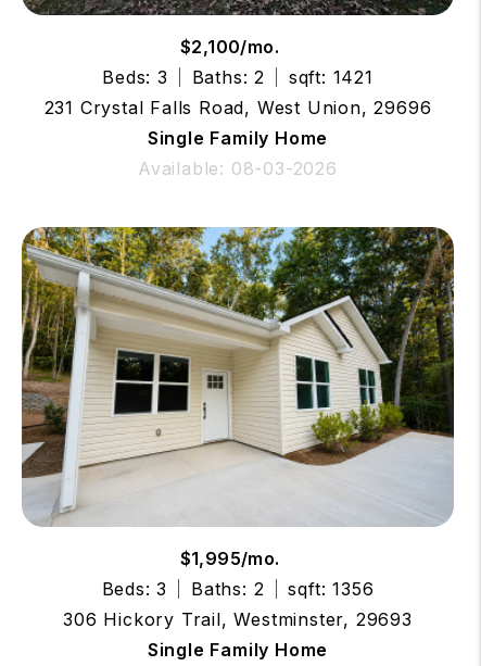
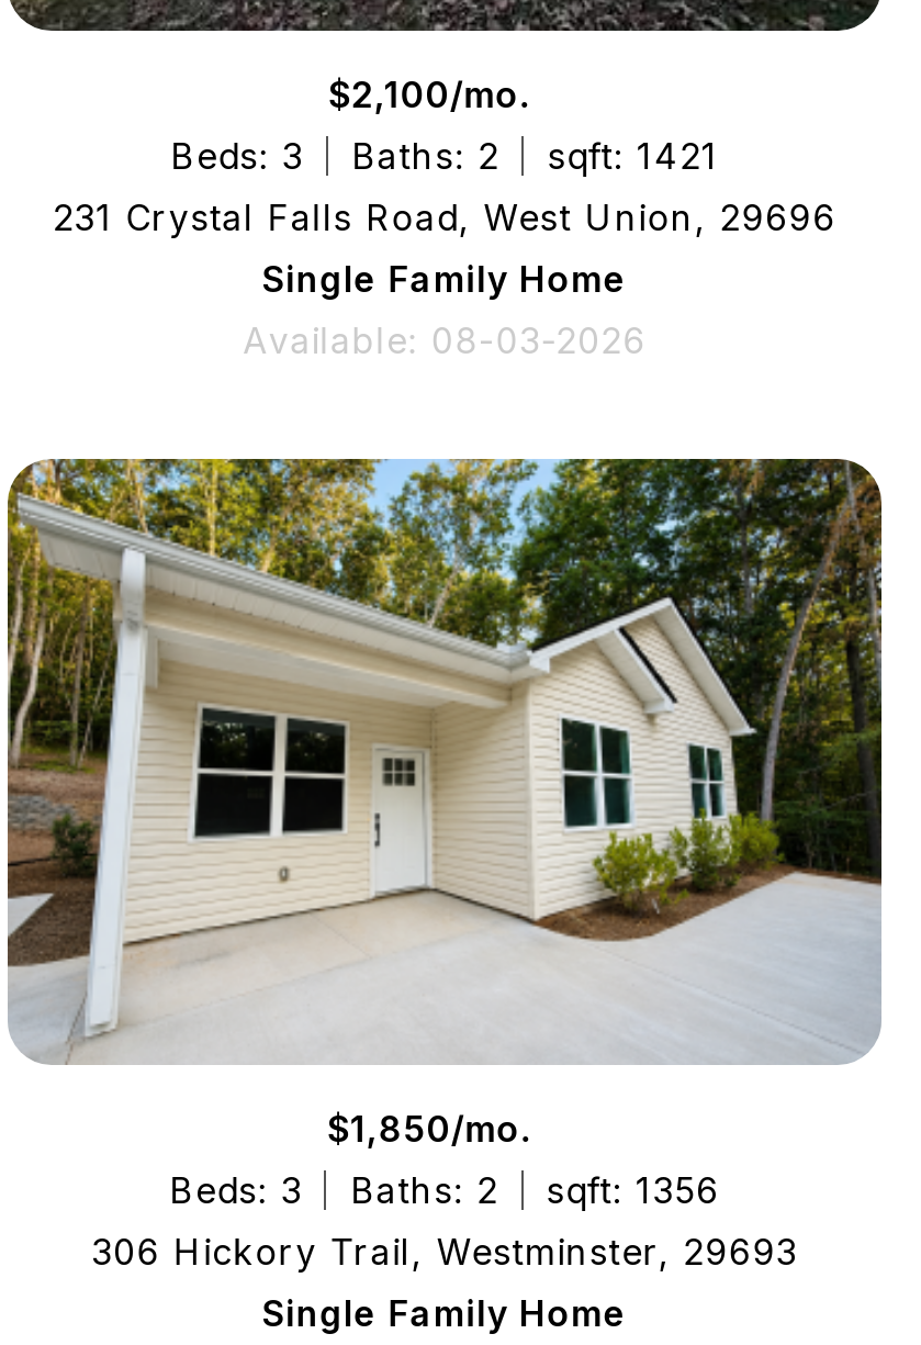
[180,548,280,570] $1,995/mo. -> [327,1107,529,1151] $1,850/mo.

